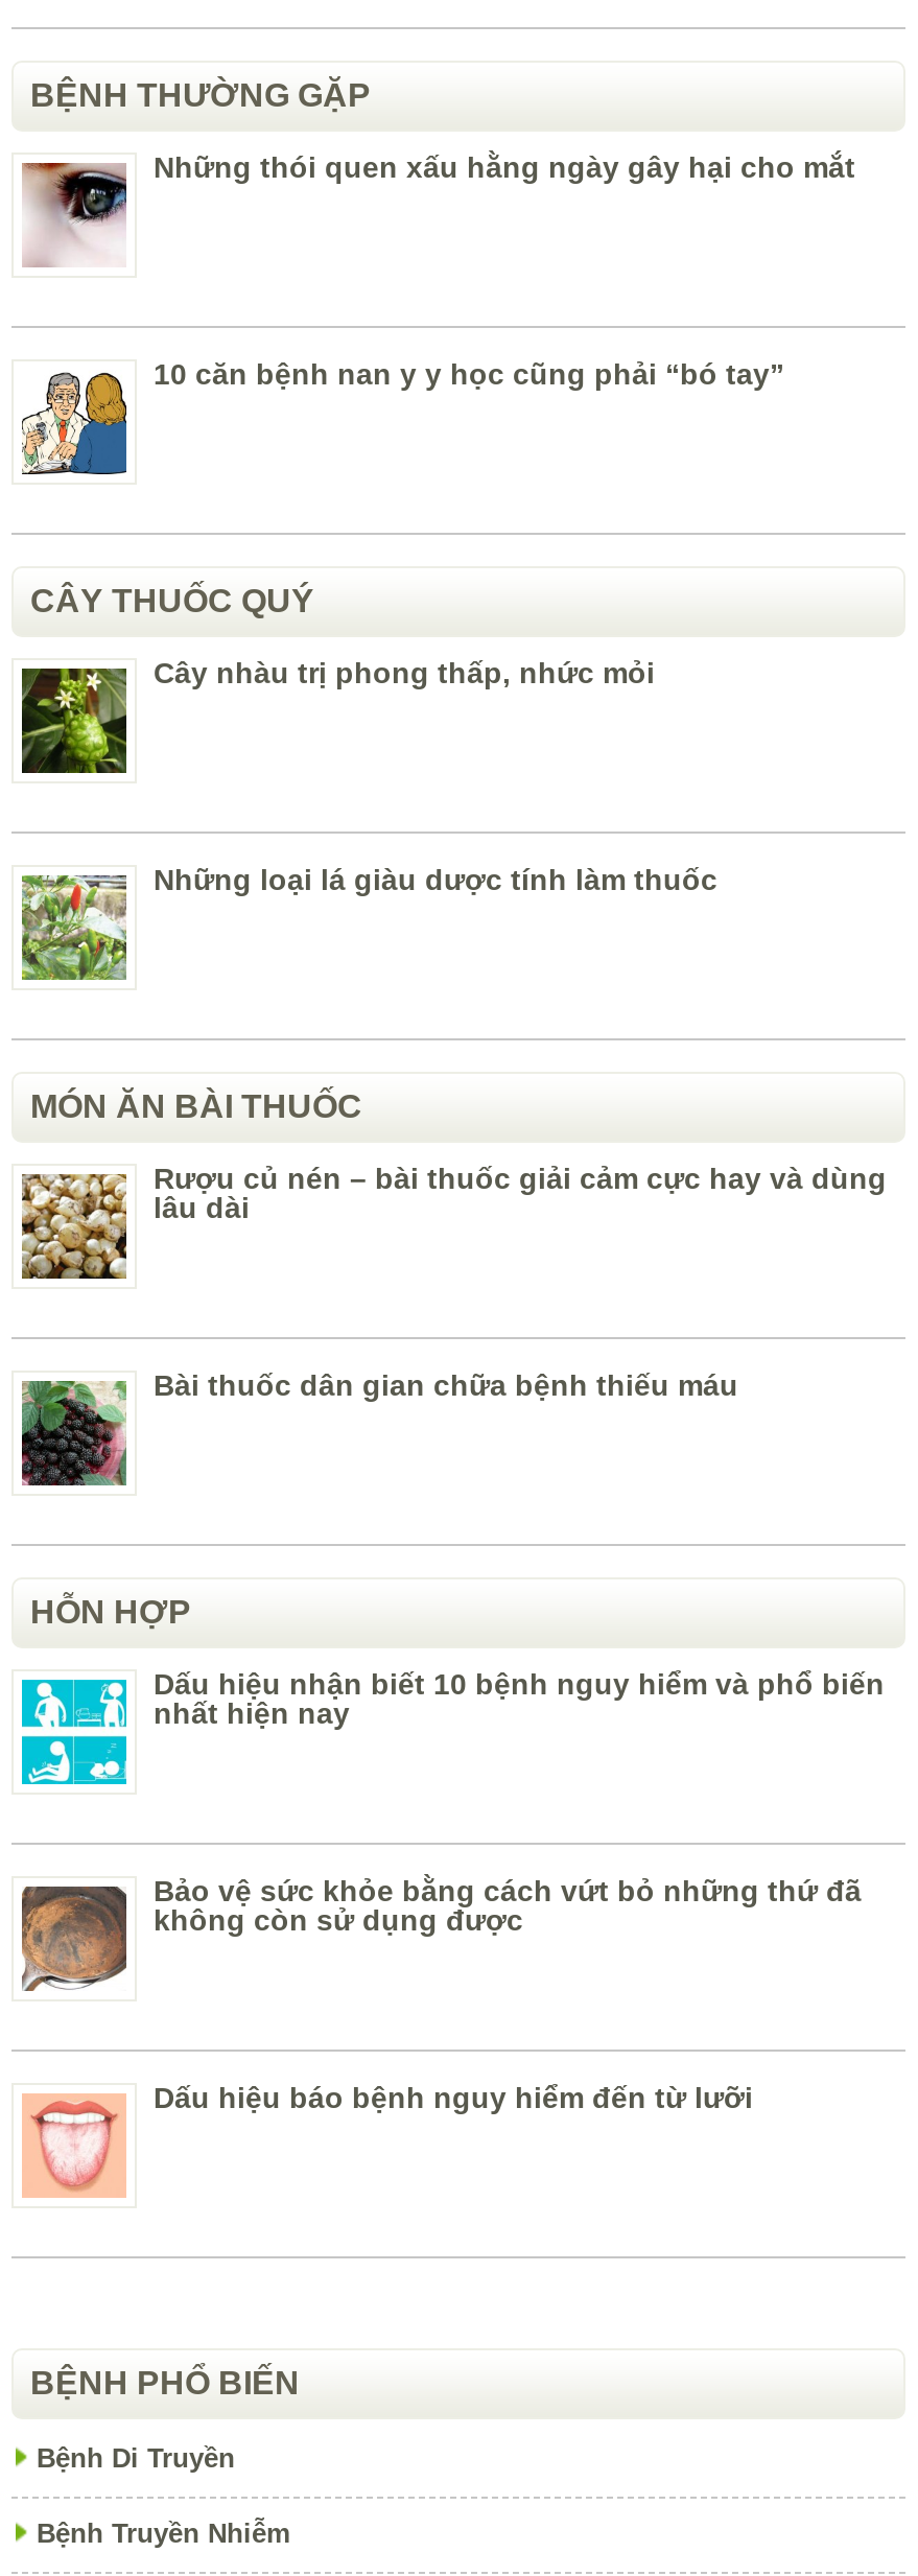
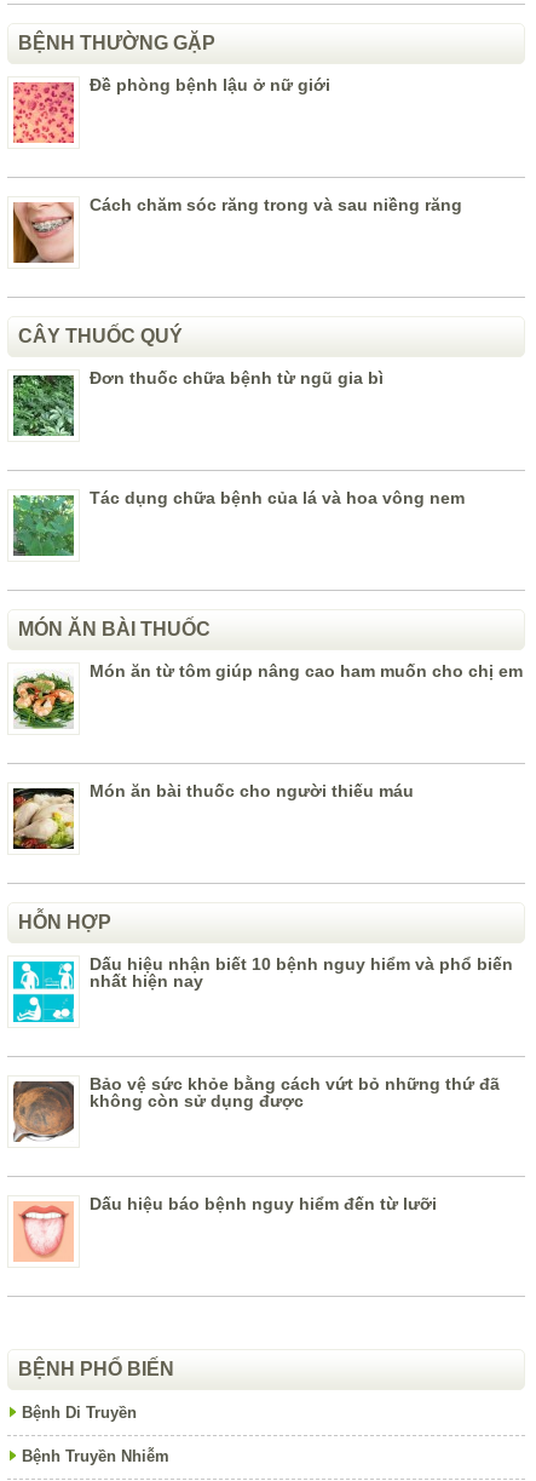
[22,150,855,267] [image] | Những thói quen xấu hằng ngày gây hại cho mắt -> [12,75,330,144] [image] | Đề phòng bệnh lậu ở nữ giới
[22,357,784,476] [image] | 10 căn bệnh nan y y học cũng phải “bó tay” -> [12,195,462,264] [image] | Cách chăm sóc răng trong và sau niềng răng
[20,656,655,775] [image] | Cây nhàu trị phong thấp, nhức mỏi -> [12,368,384,437] [image] | Đơn thuốc chữa bệnh từ ngũ gia bì
[20,862,717,980] [image] | Những loại lá giàu dược tính làm thuốc -> [12,488,465,557] [image] | Tác dụng chữa bệnh của lá và hoa vông nem
[20,1161,887,1281] [image] | Rượu củ nén – bài thuốc giải cảm cực hay và dùng | lâu dài -> [12,661,523,730] [image] | Món ăn từ tôm giúp nâng cao ham muốn cho chị em
[20,1368,738,1488] [image] | Bài thuốc dân gian chữa bệnh thiếu máu -> [12,781,414,850] [image] | Món ăn bài thuốc cho người thiếu máu

